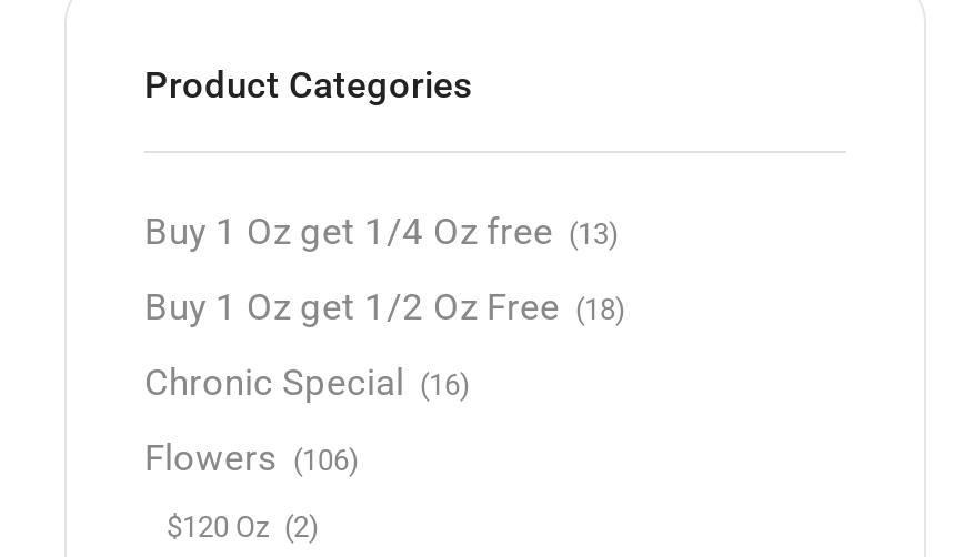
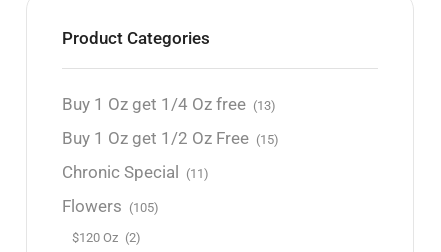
[144,285,626,328] Buy 1 Oz get 1/2 Oz Free (18) -> [62,129,279,148] Buy 1 Oz get 1/2 Oz Free (15)
[144,361,471,403] Chronic Special (16) -> [62,163,209,182] Chronic Special (11)
[144,436,360,478] Flowers (106) -> [62,197,159,216] Flowers (105)

